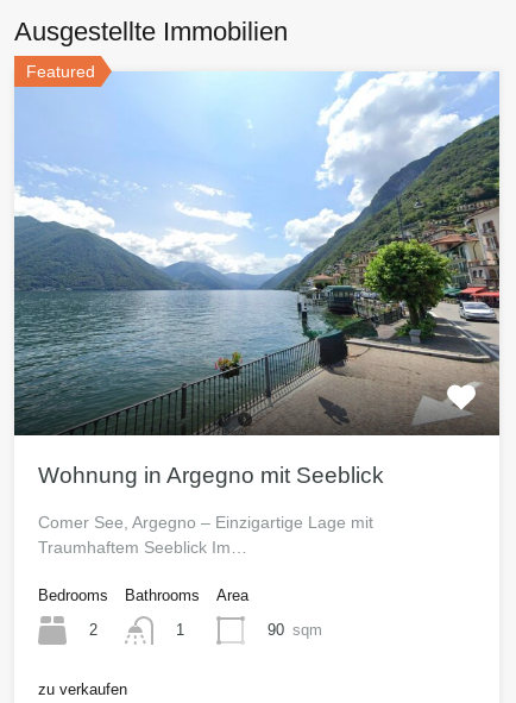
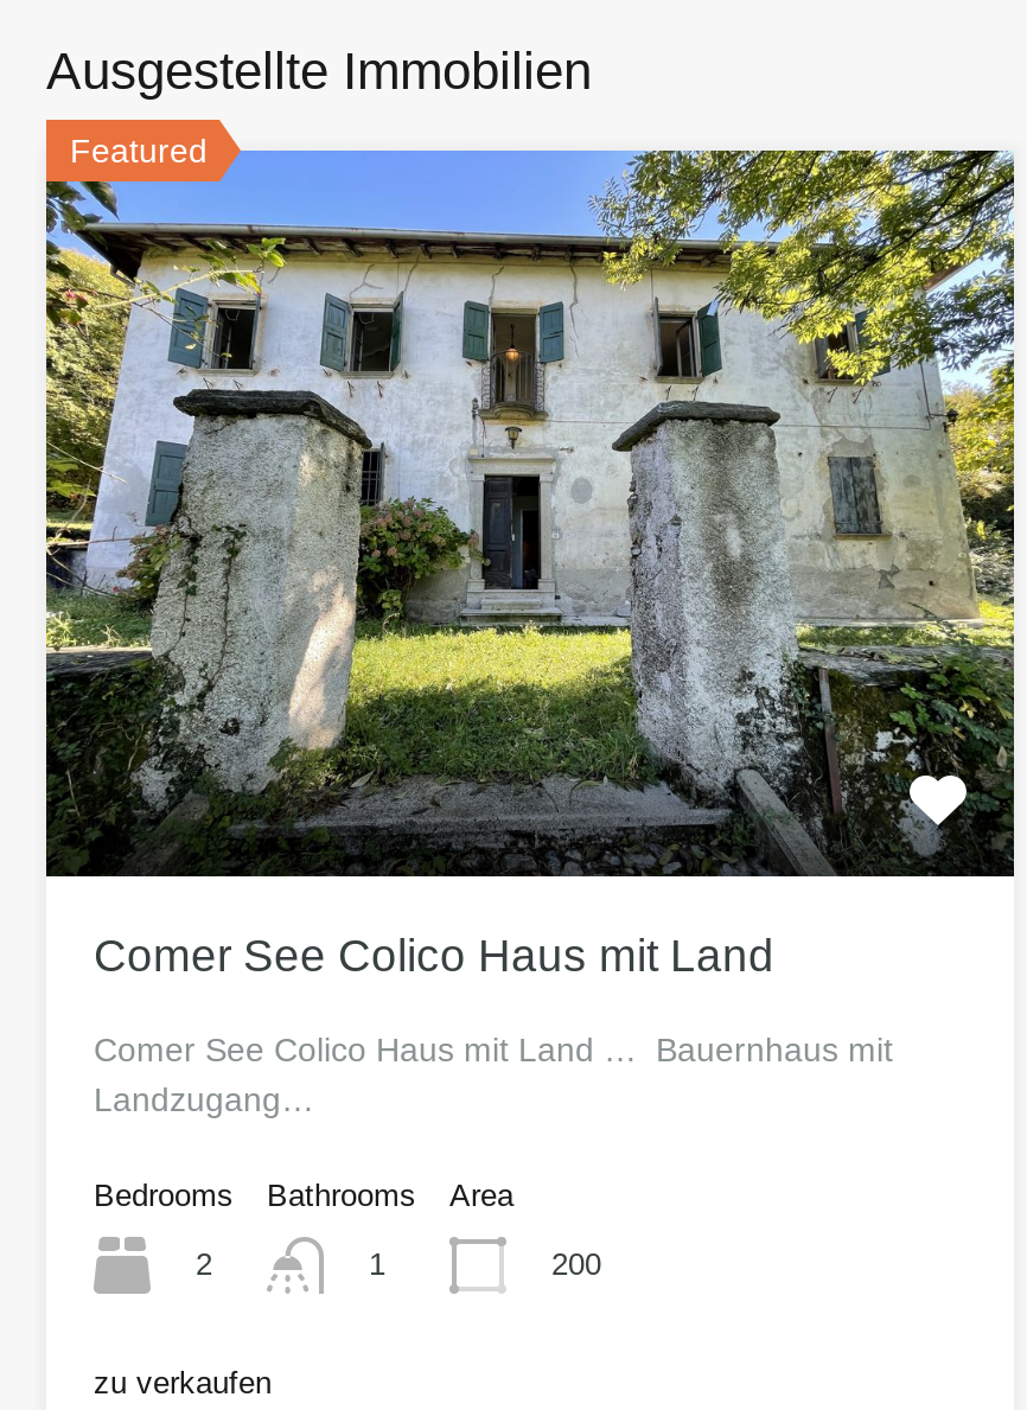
[13,71,501,487] [image] | Wohnung in Argegno mit Seeblick -> [44,148,1016,980] [image] | Comer See Colico Haus mit Land
[38,512,373,556] Comer See, Argegno – Einzigartige Lage mit | Traumhaftem Seeblick Im… -> [94,1030,893,1117] Comer See Colico Haus mit Land … Bauernhaus mit | Landzugang…
[268,620,322,638] 90 sqm -> [551,1245,601,1281] 200

